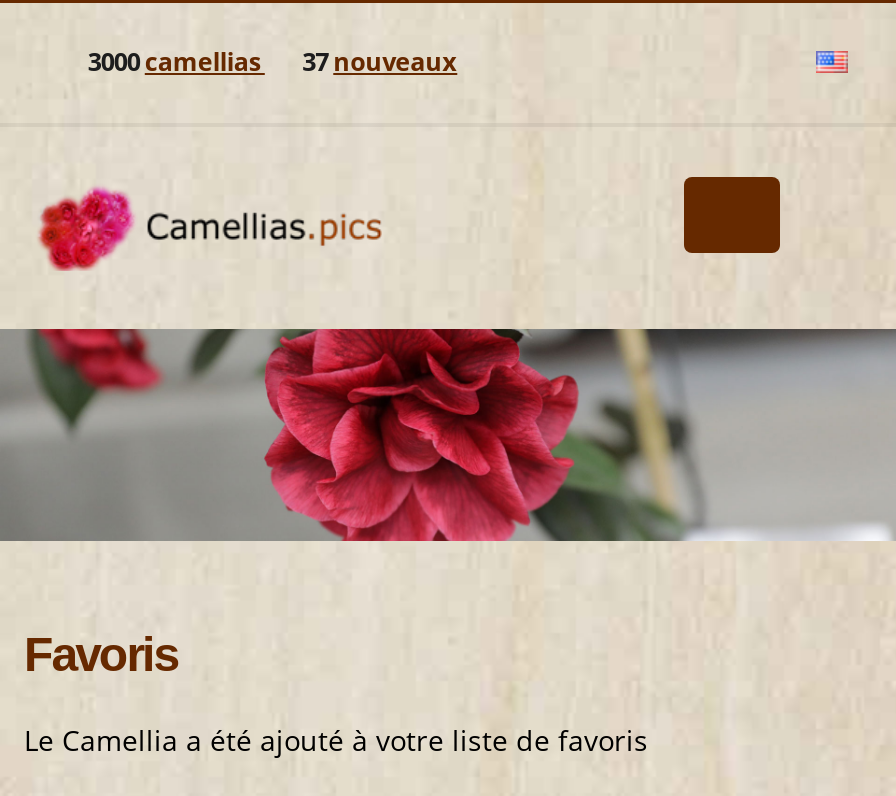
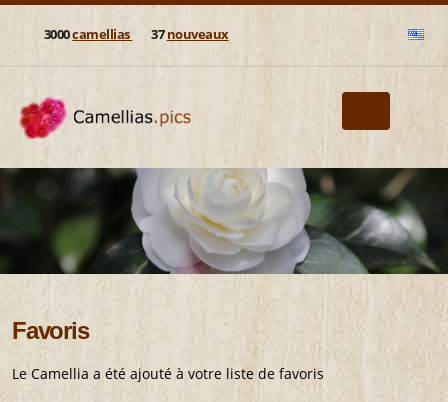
[6,327,890,543] [image] -> [3,167,445,275] [image]

